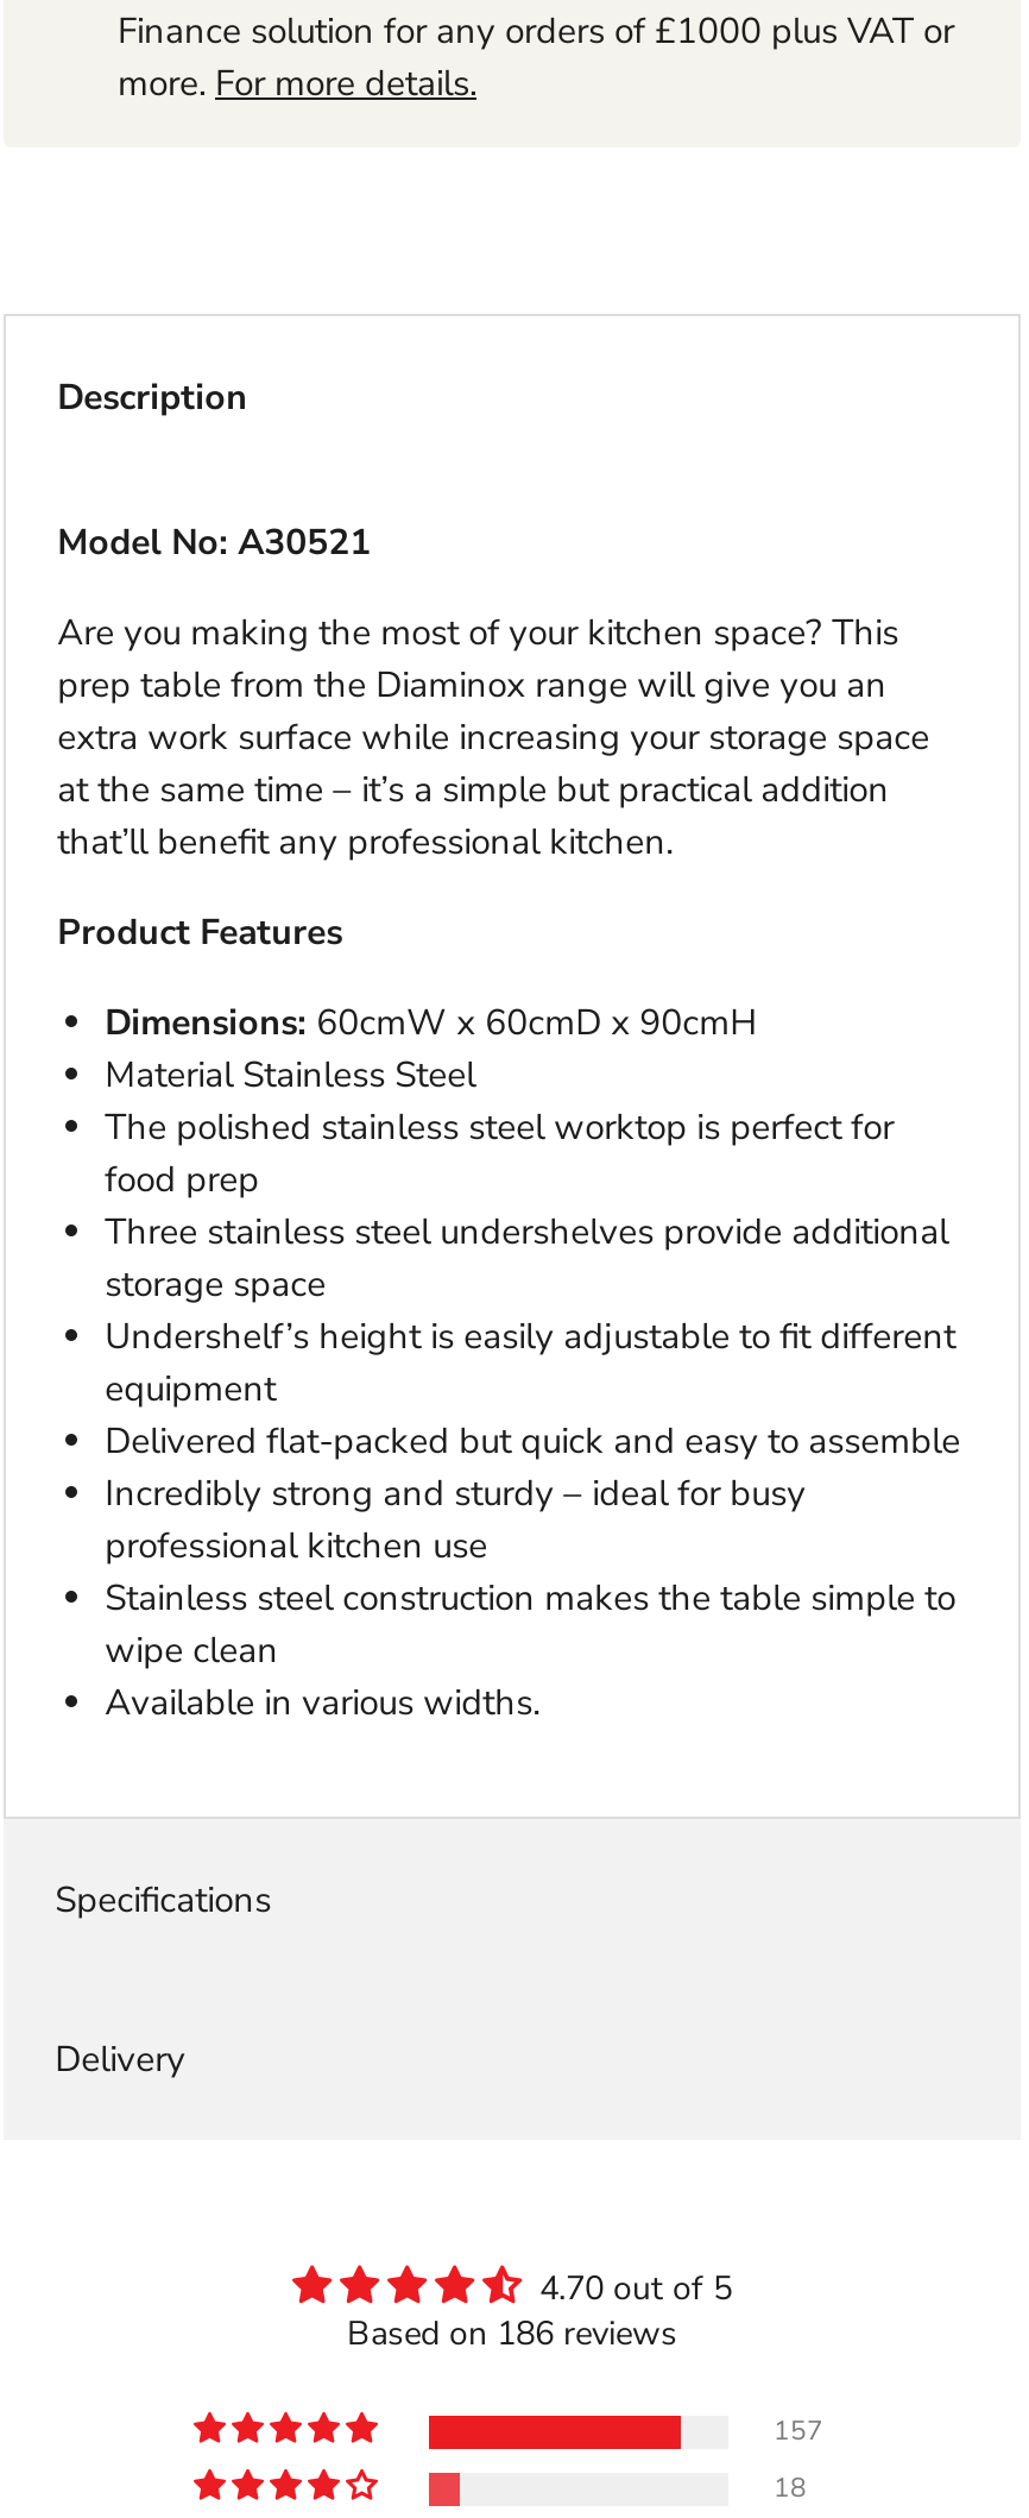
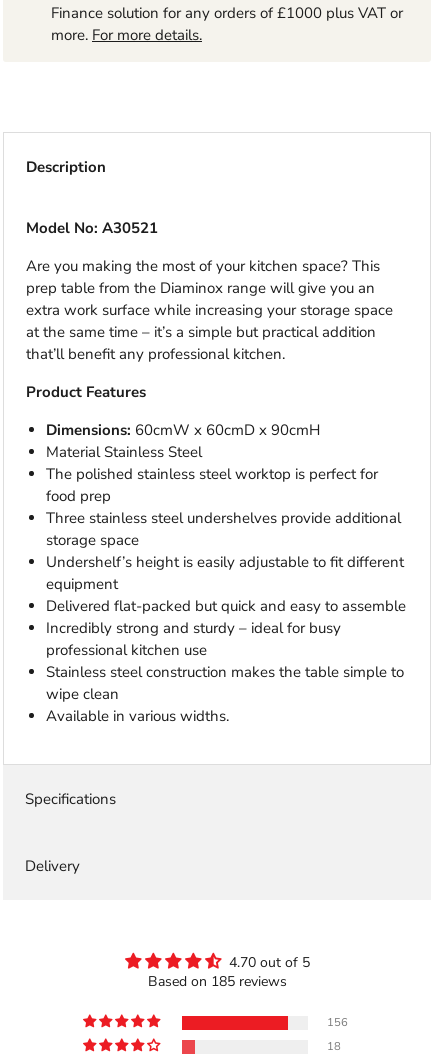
[347,2310,677,2355] Based on 186 reviews -> [147,972,286,991] Based on 185 reviews
[774,2413,823,2449] 157 -> [327,1015,348,1030] 156

